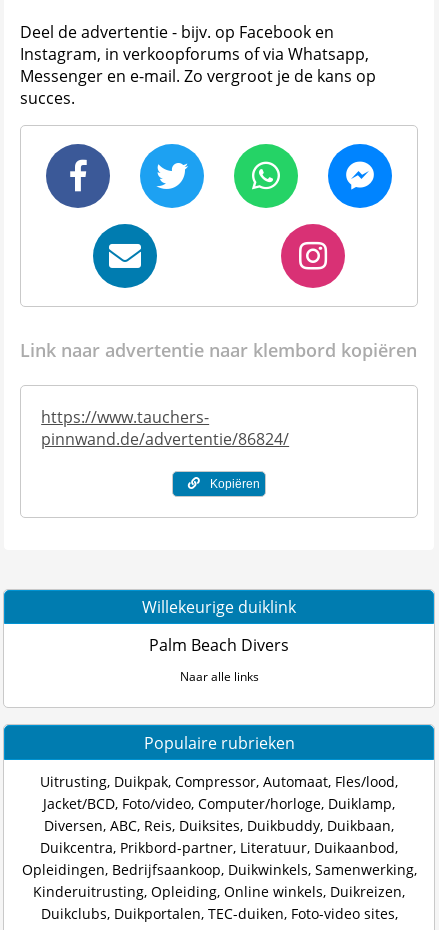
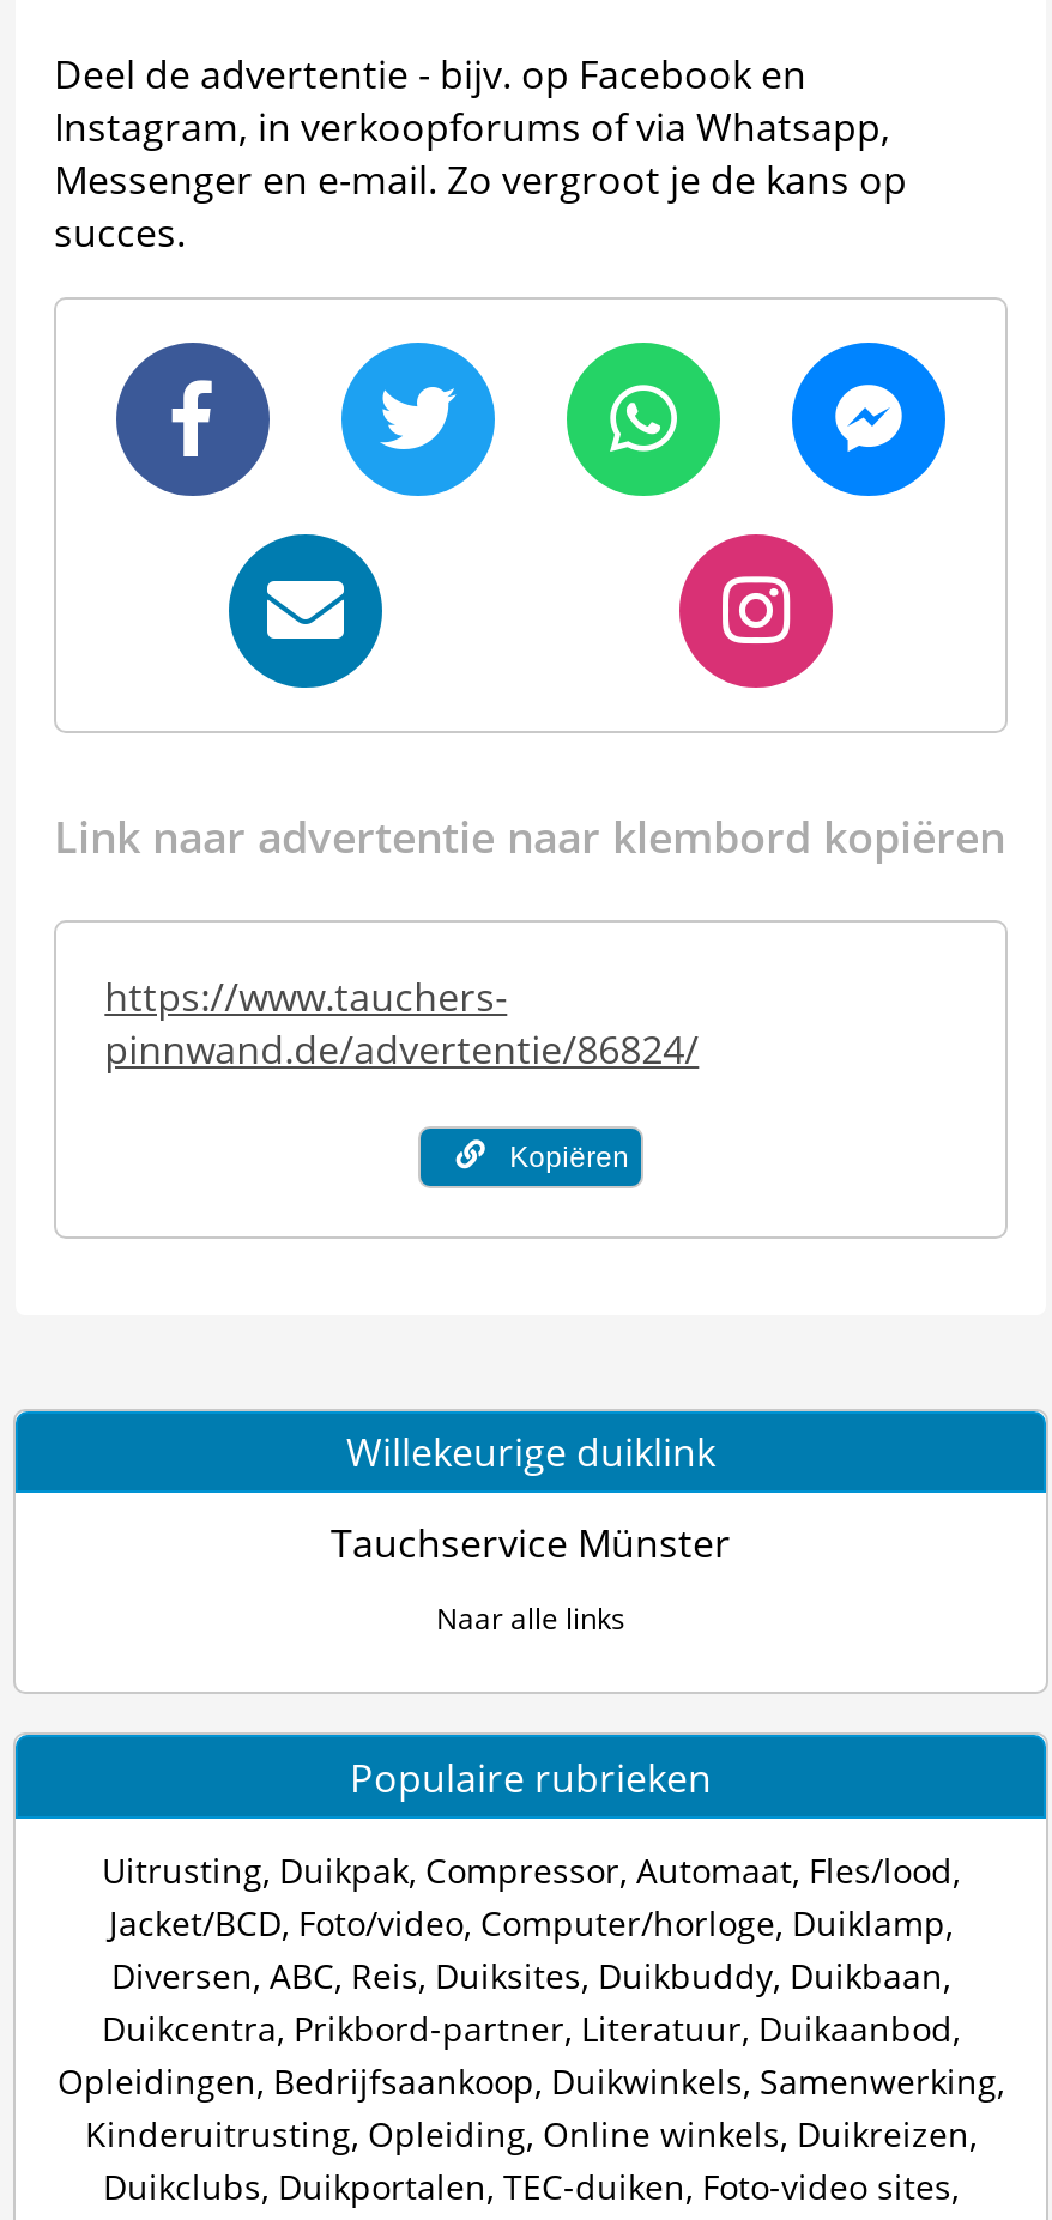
[149,634,289,656] Palm Beach Divers -> [331,1517,731,1570] Tauchservice Münster

